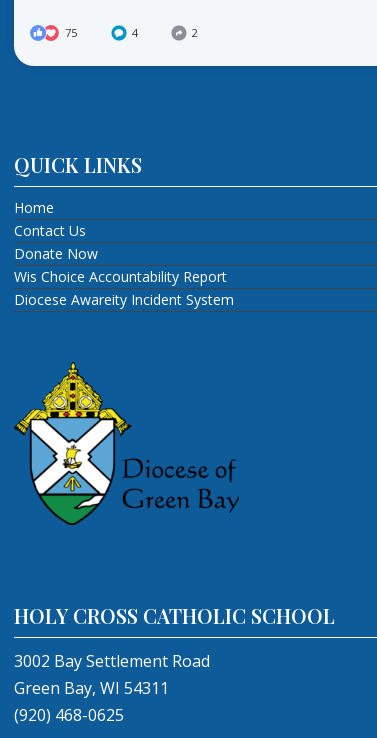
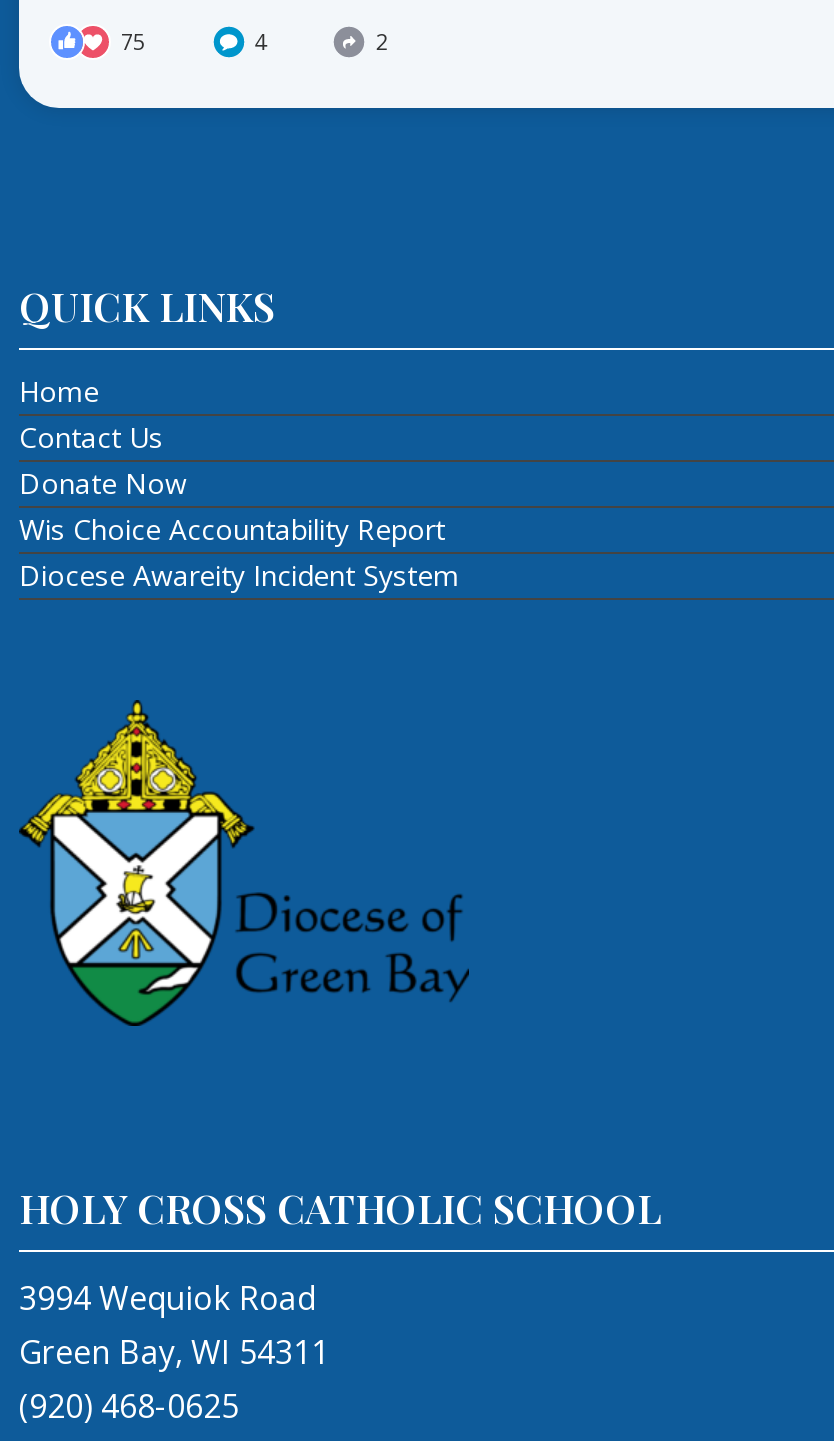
[14,650,210,672] 3002 Bay Settlement Road -> [19,1276,315,1320] 3994 Wequiok Road

